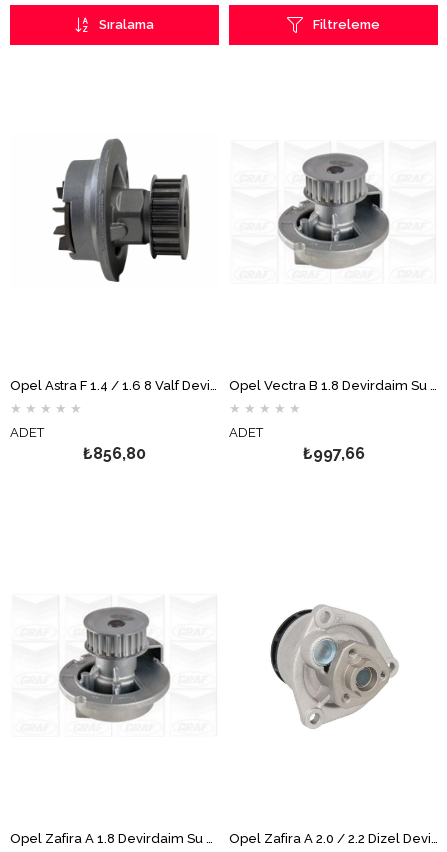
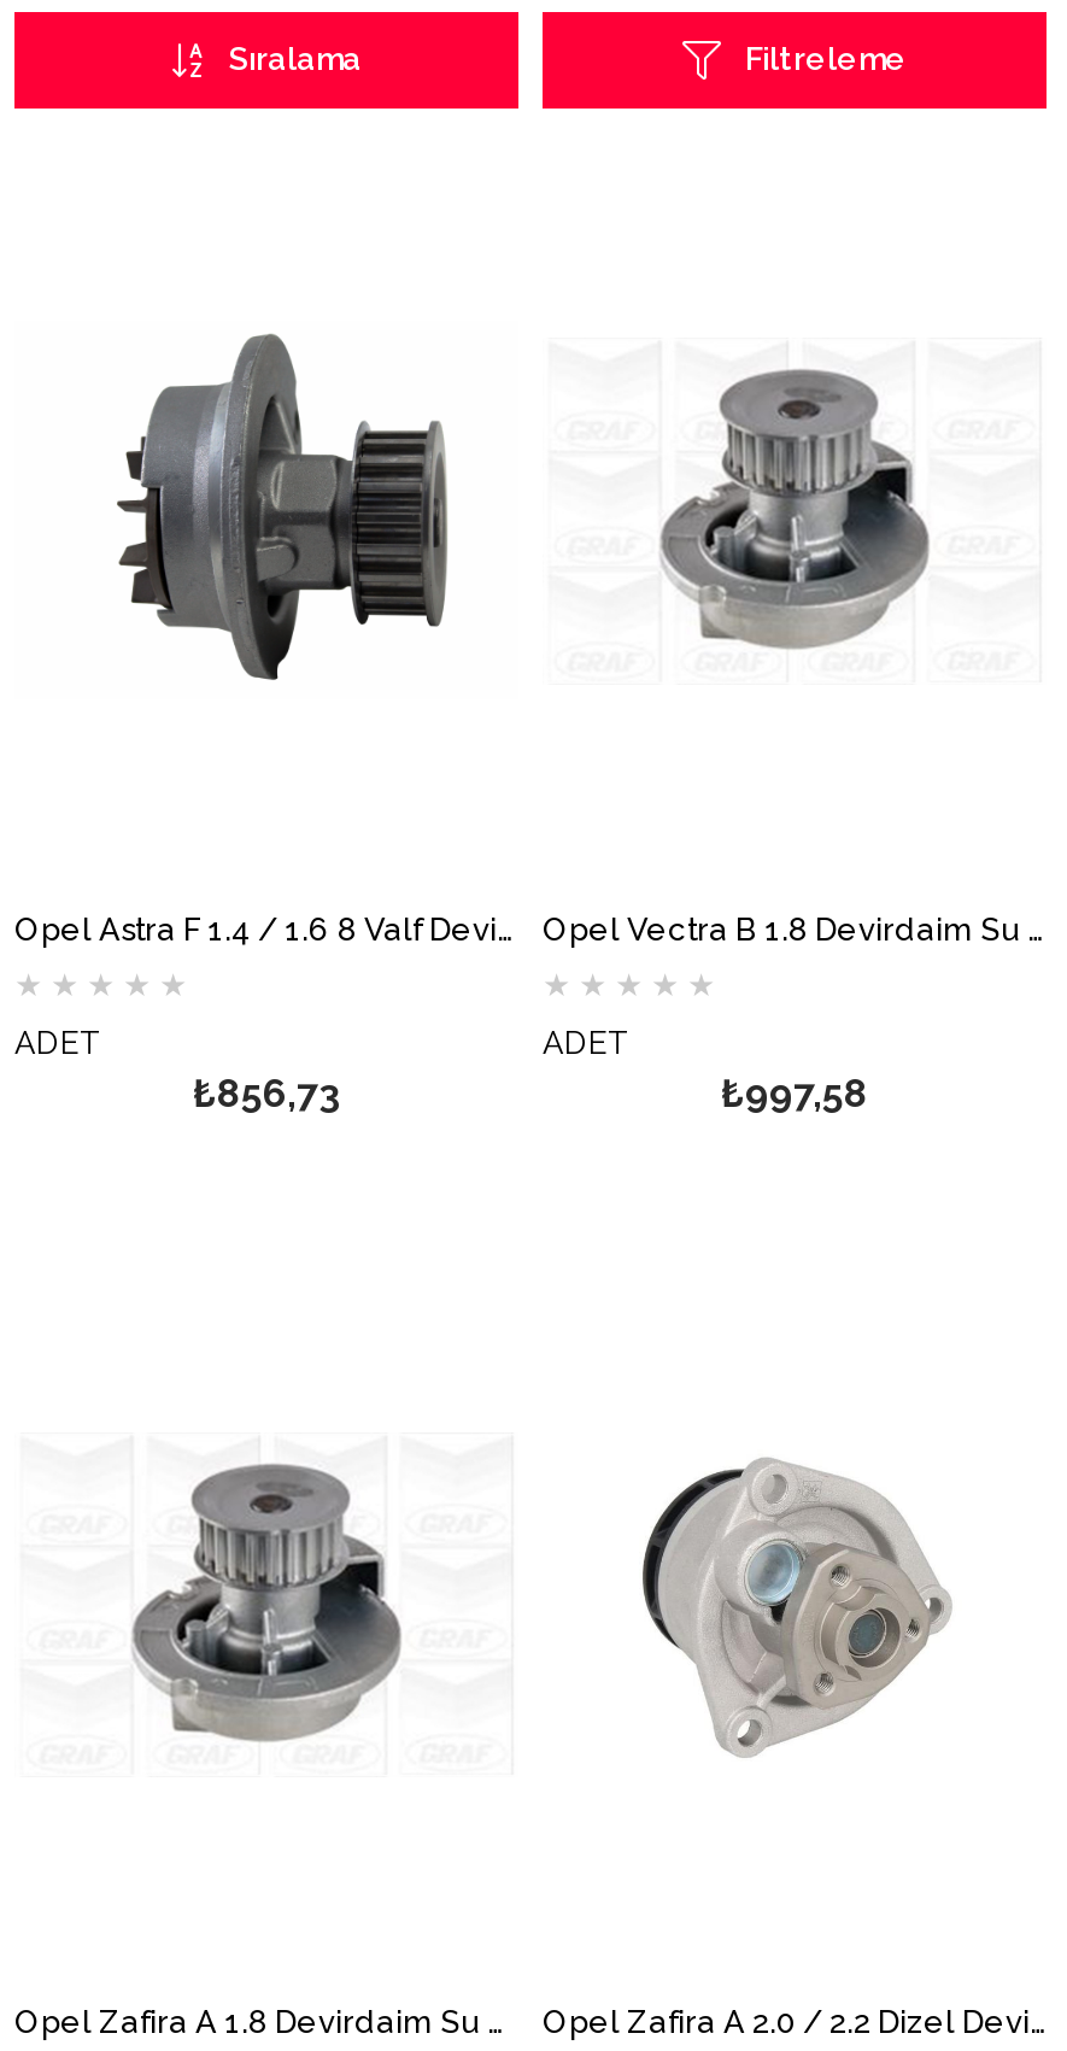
[83,443,146,462] ₺856,80 -> [193,1070,340,1115] ₺856,73
[302,443,364,462] ₺997,66 -> [721,1070,868,1115] ₺997,58

